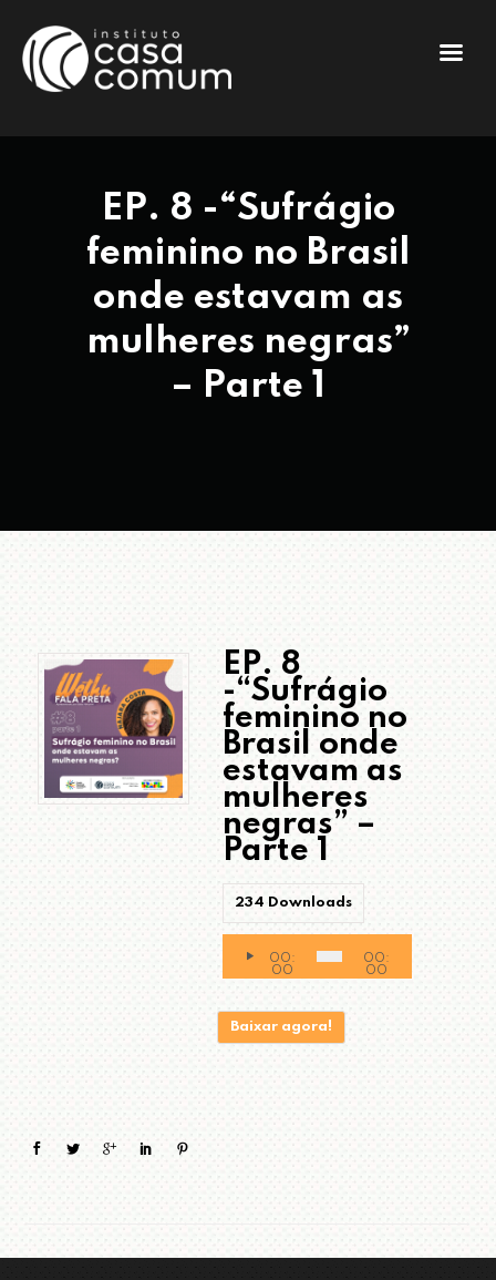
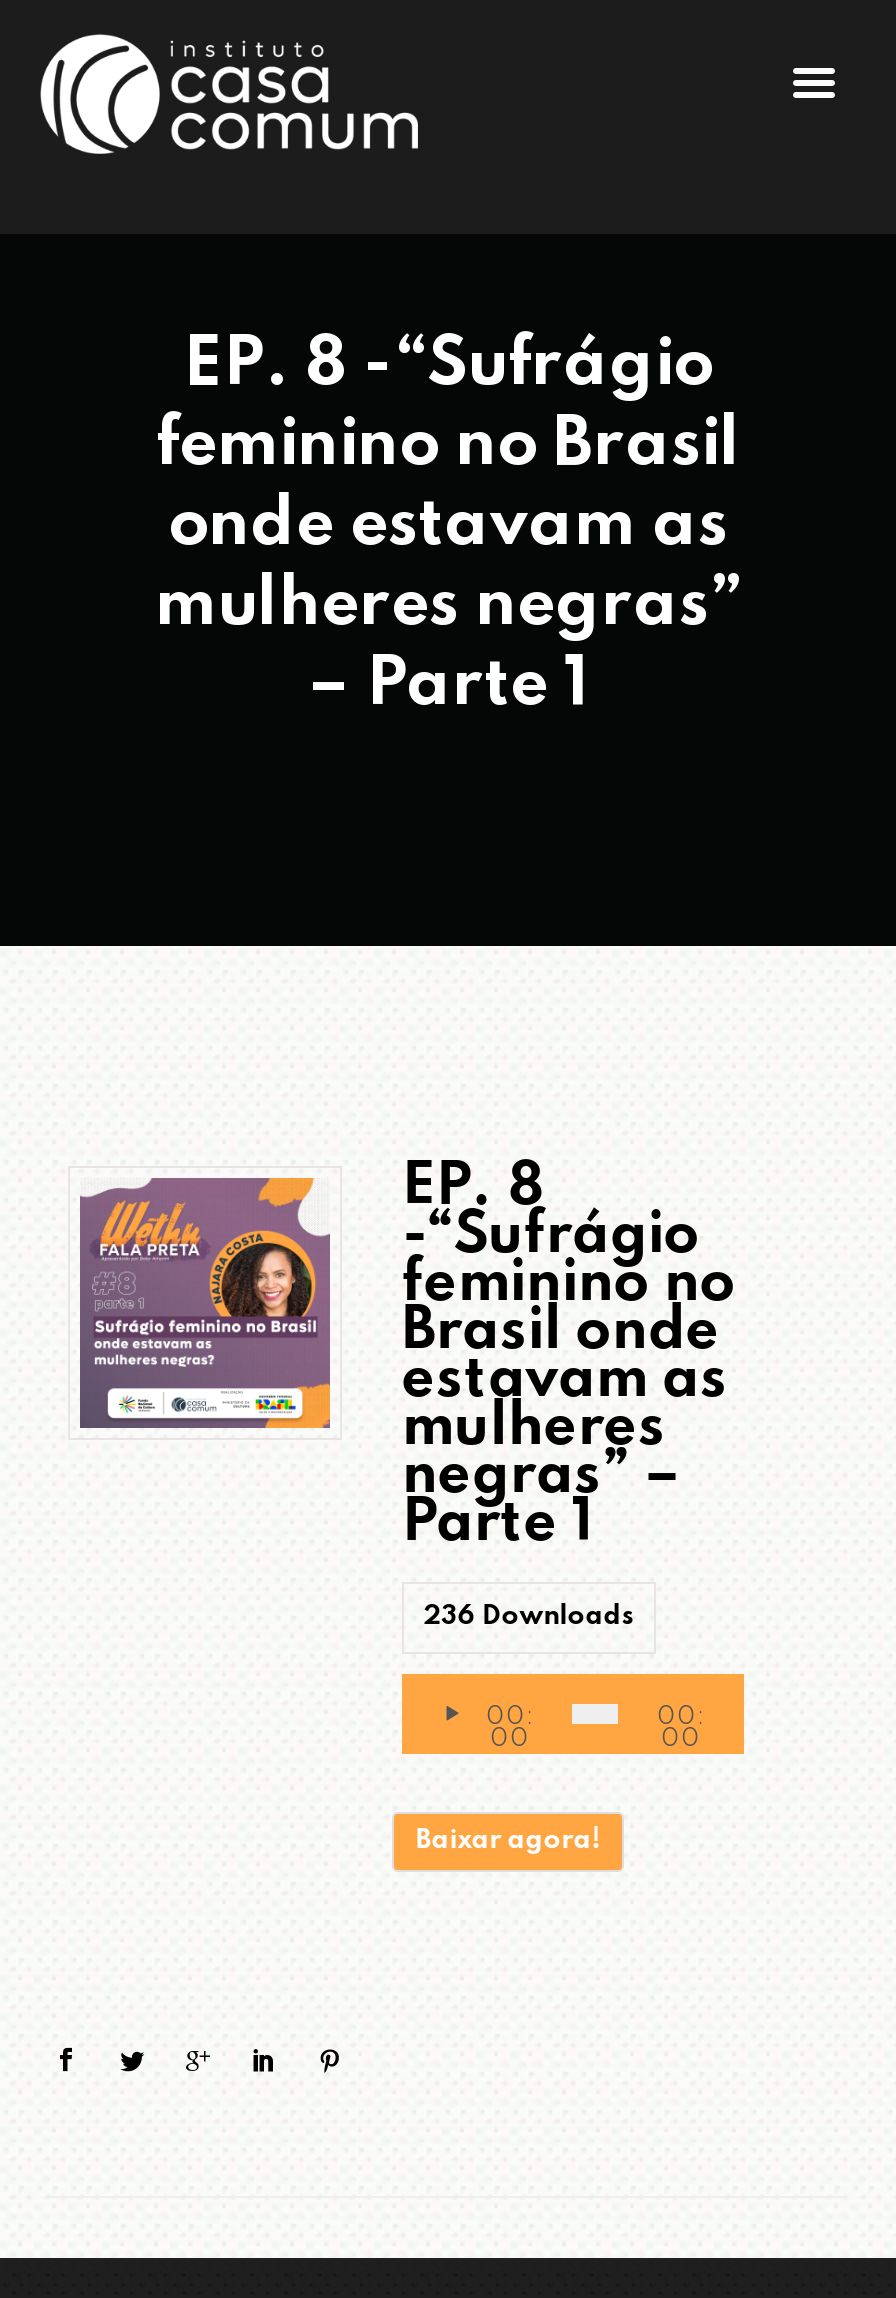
[234,895,352,910] 234 Downloads -> [424,1604,634,1630] 236 Downloads

